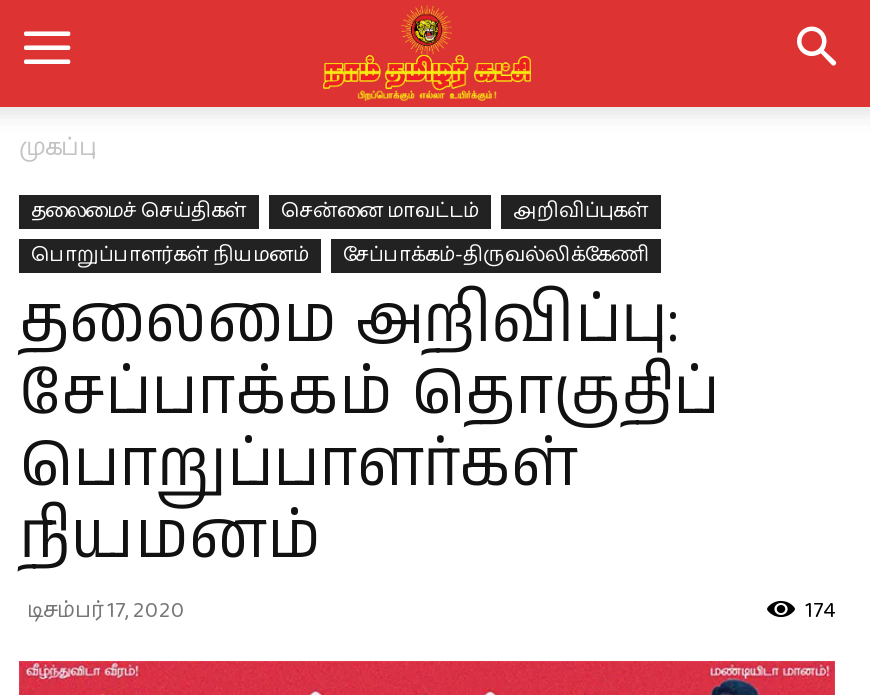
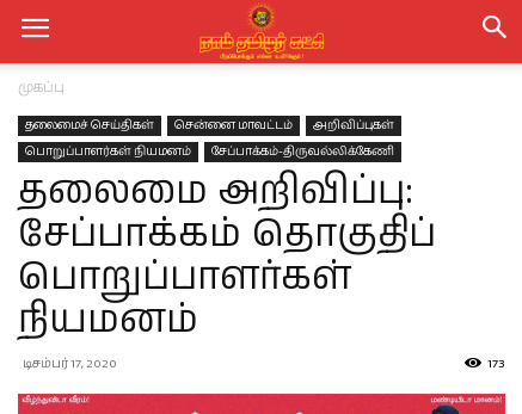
[805,593,835,627] 174 -> [487,353,505,373] 173

